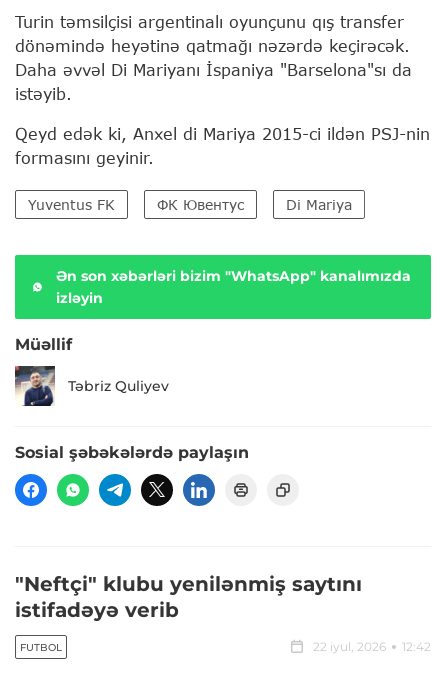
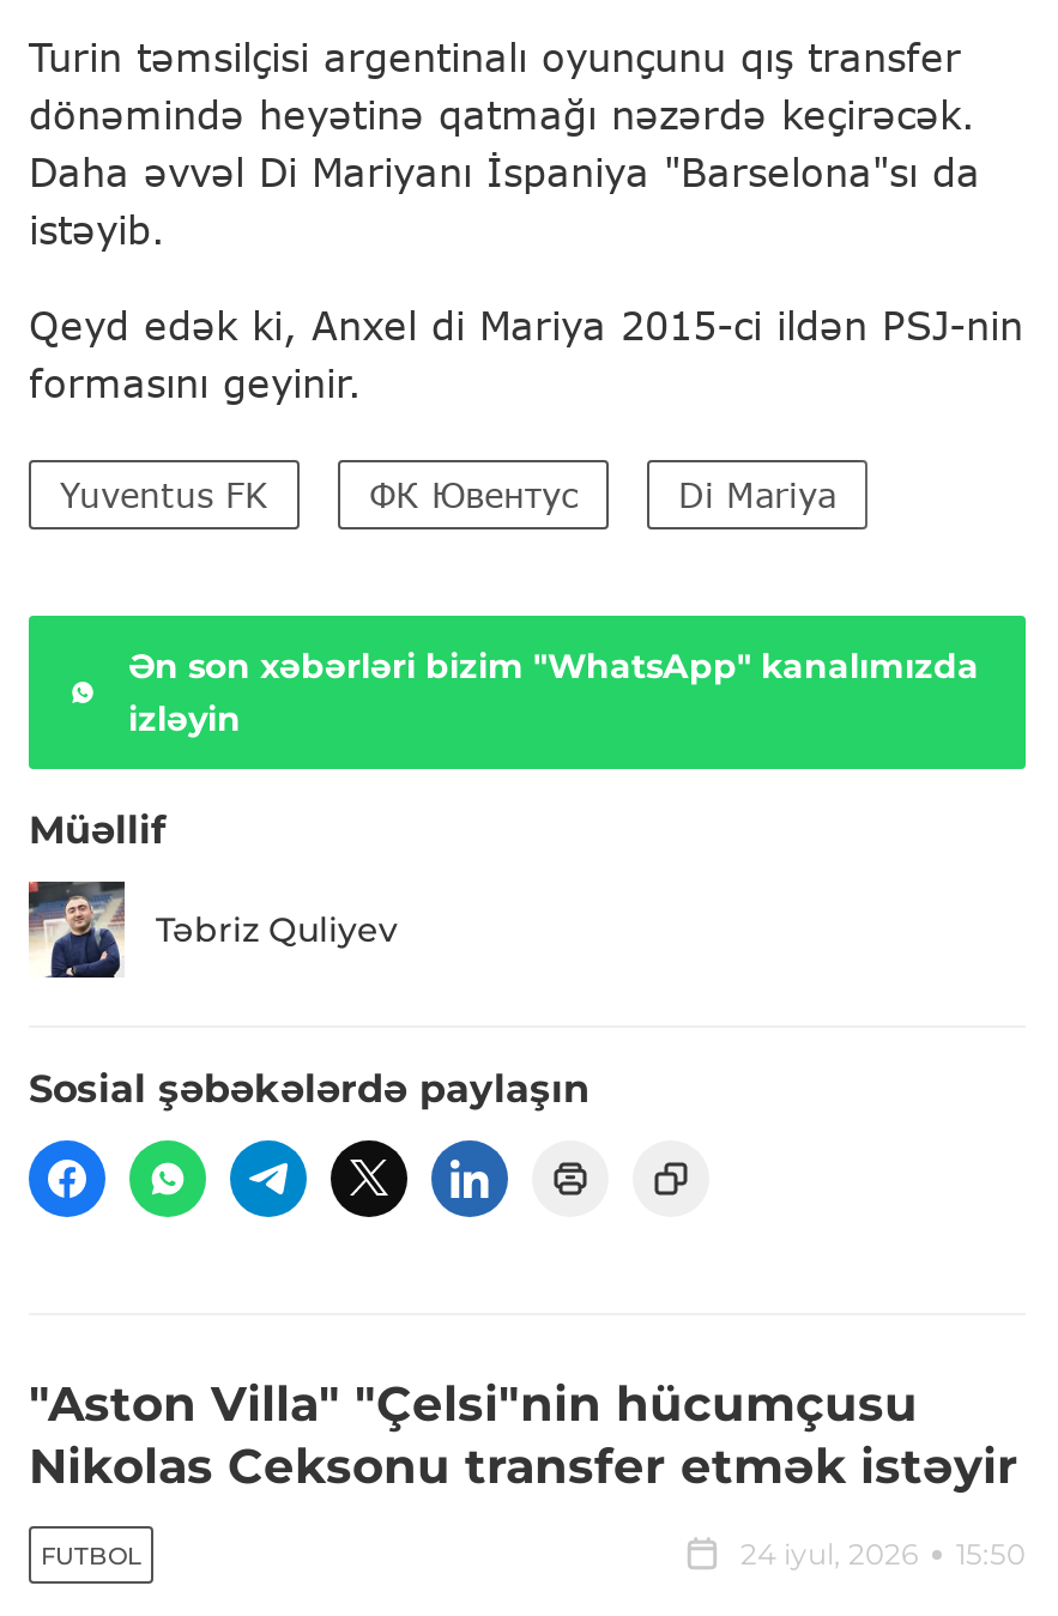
[15,572,362,622] "Neftçi" klubu yenilənmiş saytını | istifadəyə verib -> [29,1376,1018,1496] "Aston Villa" "Çelsi"nin hücumçusu | Nikolas Ceksonu transfer etmək istəyir
[313,639,431,654] 22 iyul, 2026 | 12:42 -> [740,1537,1026,1573] 24 iyul, 2026 | 15:50

